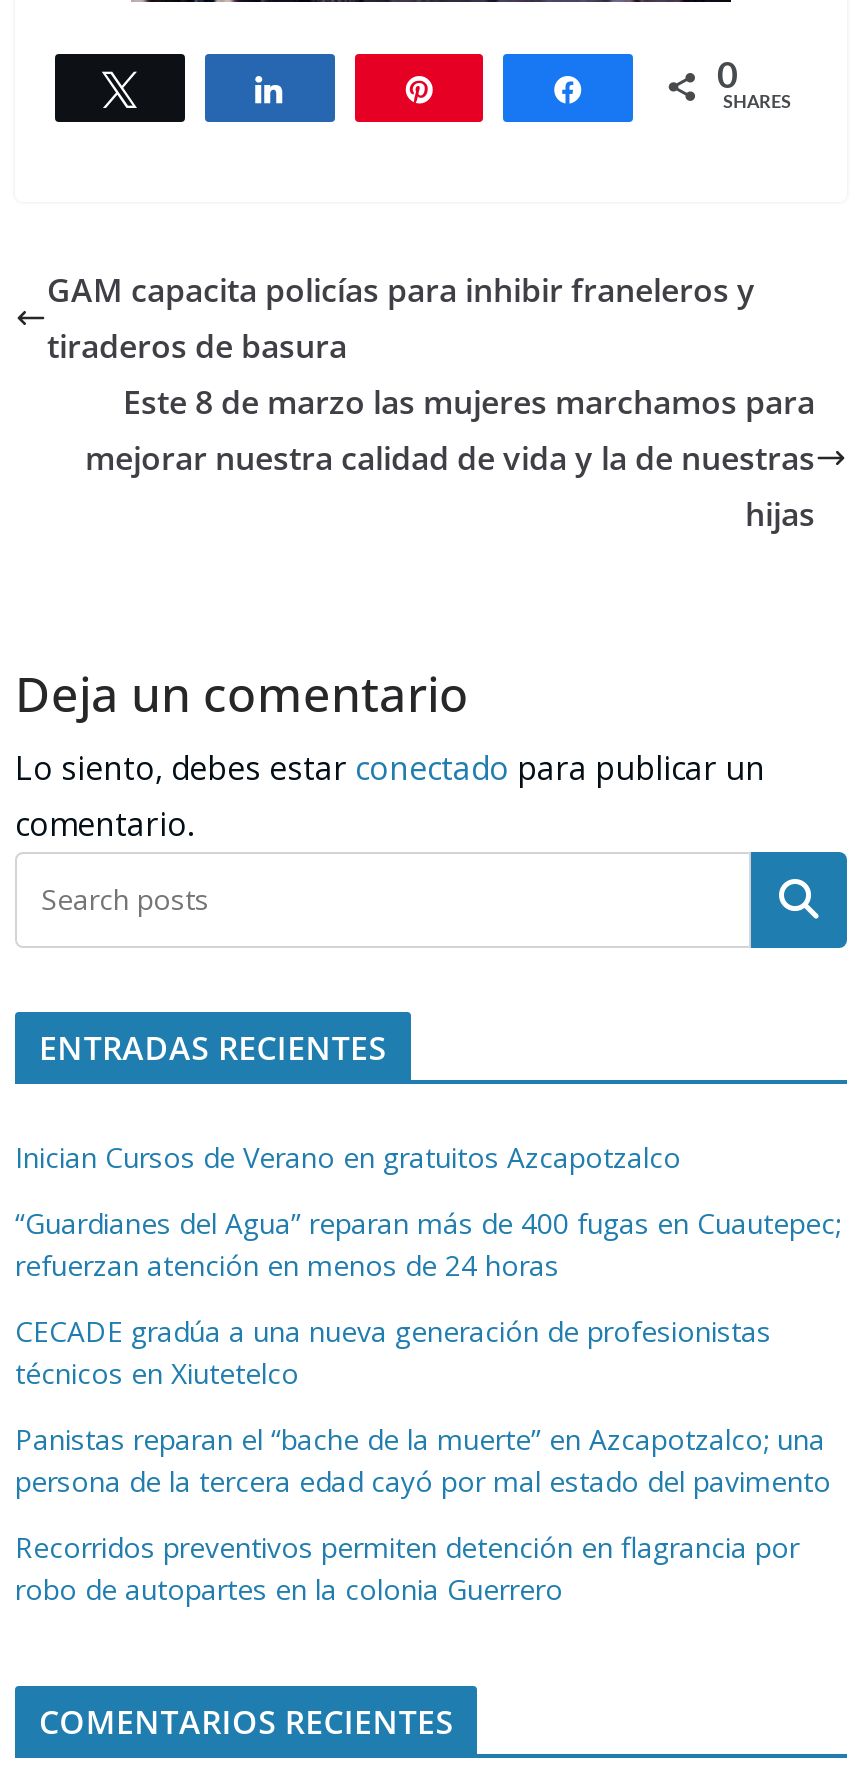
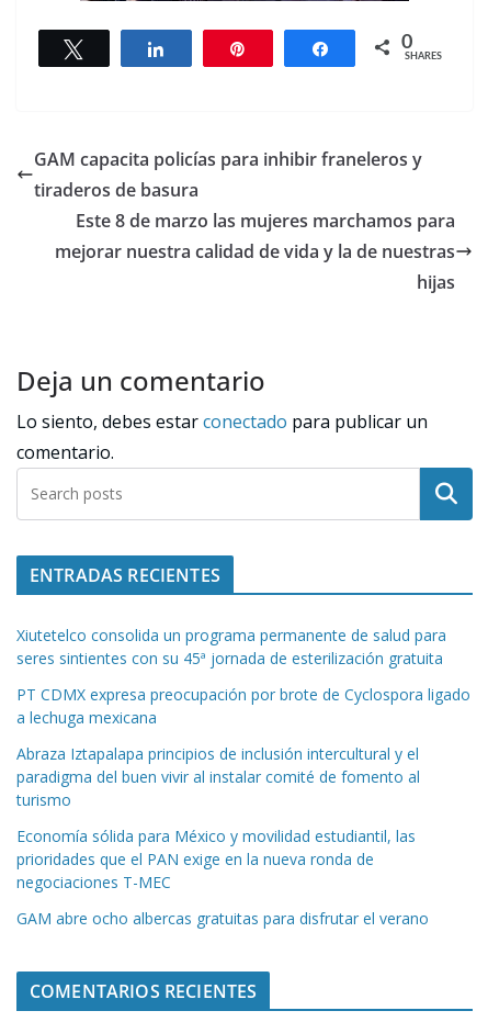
[15,1139,681,1177] Inician Cursos de Verano en gratuitos Azcapotzalco -> [16,625,446,669] Xiutetelco consolida un programa permanente de salud para | seres sintientes con su 45ª jornada de esterilización gratuita
[15,1205,841,1285] “Guardianes del Agua” reparan más de 400 fugas en Cuautepec; | refuerzan atención en menos de 24 horas -> [16,684,470,728] PT CDMX expresa preocupación por brote de Cyclospora ligado | a lechuga mexicana
[15,1313,771,1393] CECADE gradúa a una nueva generación de profesionistas | técnicos en Xiutetelco -> [16,744,420,811] Abraza Iztapalapa principios de inclusión intercultural y el | paradigma del buen vivir al instalar comité de fomento al | turismo
[15,1421,831,1501] Panistas reparan el “bache de la muerte” en Azcapotzalco; una | persona de la tercera edad cayó por mal estado del pavimento -> [16,826,416,893] Economía sólida para México y movilidad estudiantil, las | prioridades que el PAN exige en la nueva ronda de | negociaciones T-MEC
[15,1529,799,1609] Recorridos preventivos permiten detención en flagrancia por | robo de autopartes en la colonia Guerrero -> [16,908,429,929] GAM abre ocho albercas gratuitas para disfrutar el verano

